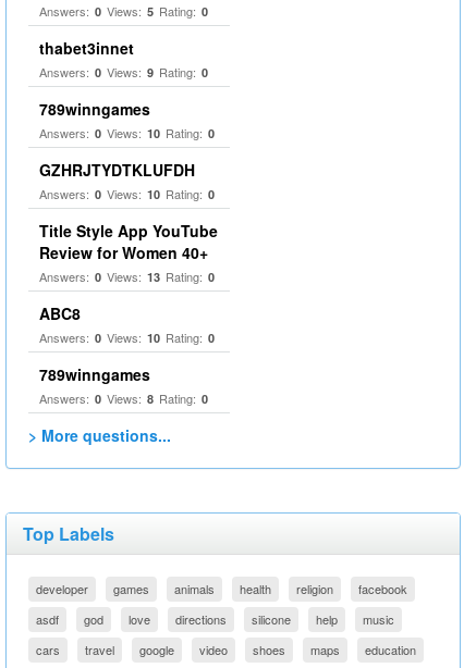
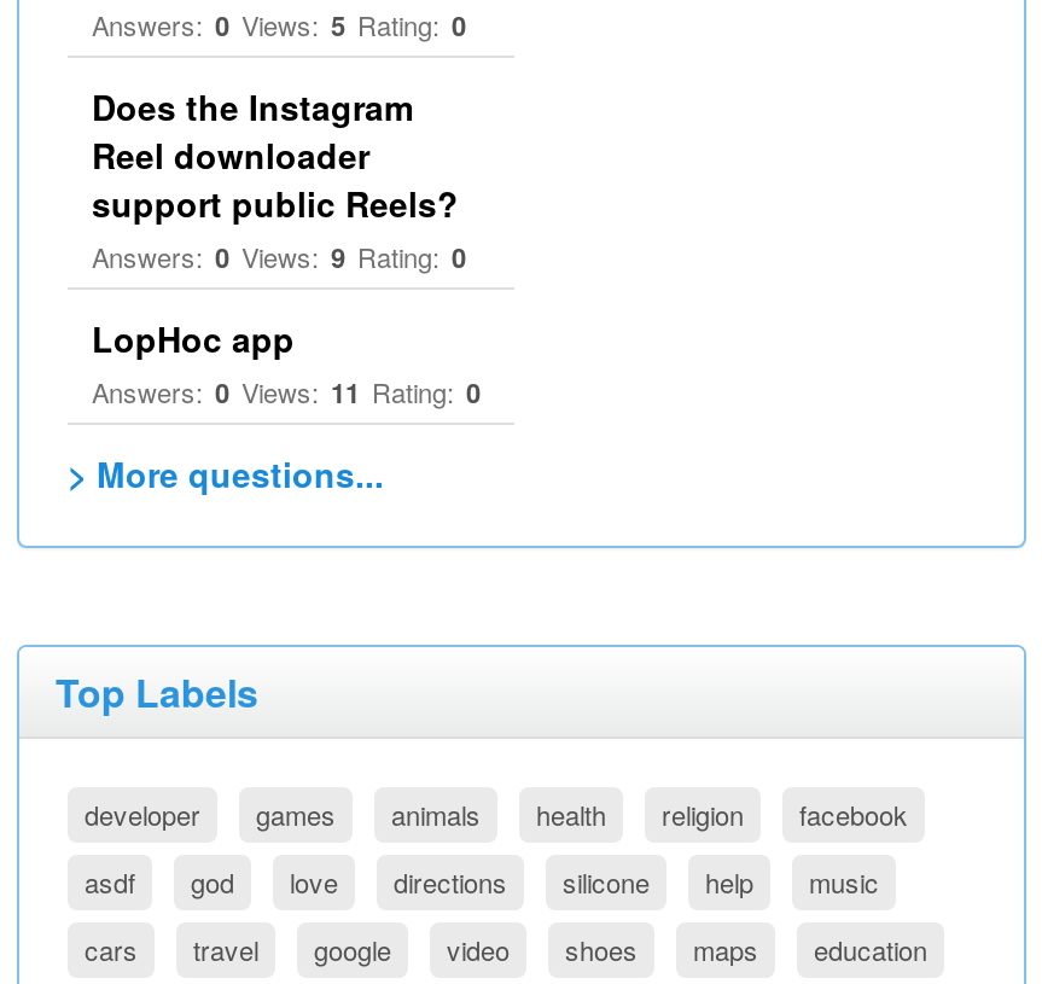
[39,37,134,59] thabet3innet -> [92,82,459,227] Does the Instagram | Reel downloader | support public Reels?
moved [39,63,208,81] -> [92,237,466,275]: Answers: 0 Views: 9 Rating: 0
[39,98,218,407] 789winngames | Answers: 0 Views: 10 Rating: 0 | GZHRJTYDTKLUFDH | Answers: 0 Views: 10 Rating: 0 | Title Style App YouTube | Review for Women 40+ | Answers: 0 Views: 13 Rating: 0 | ABC8 | Answers: 0 Views: 10 Rating: 0 | 789winngames | Answers: 0 Views: 8 Rating: 0 -> [92,314,481,411] LopHoc app | Answers: 0 Views: 11 Rating: 0

